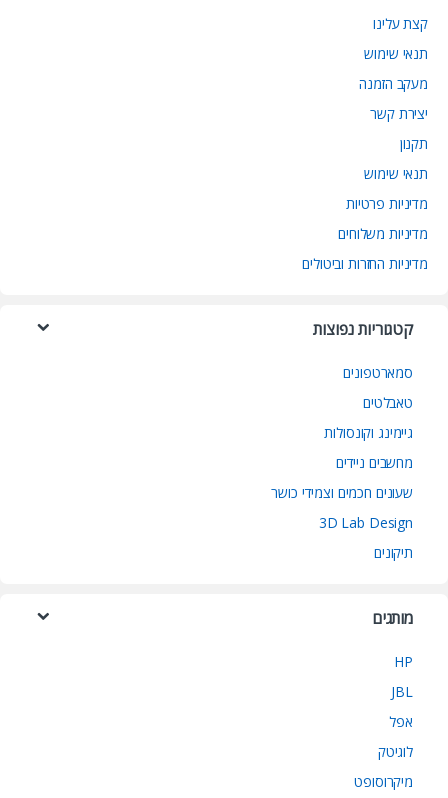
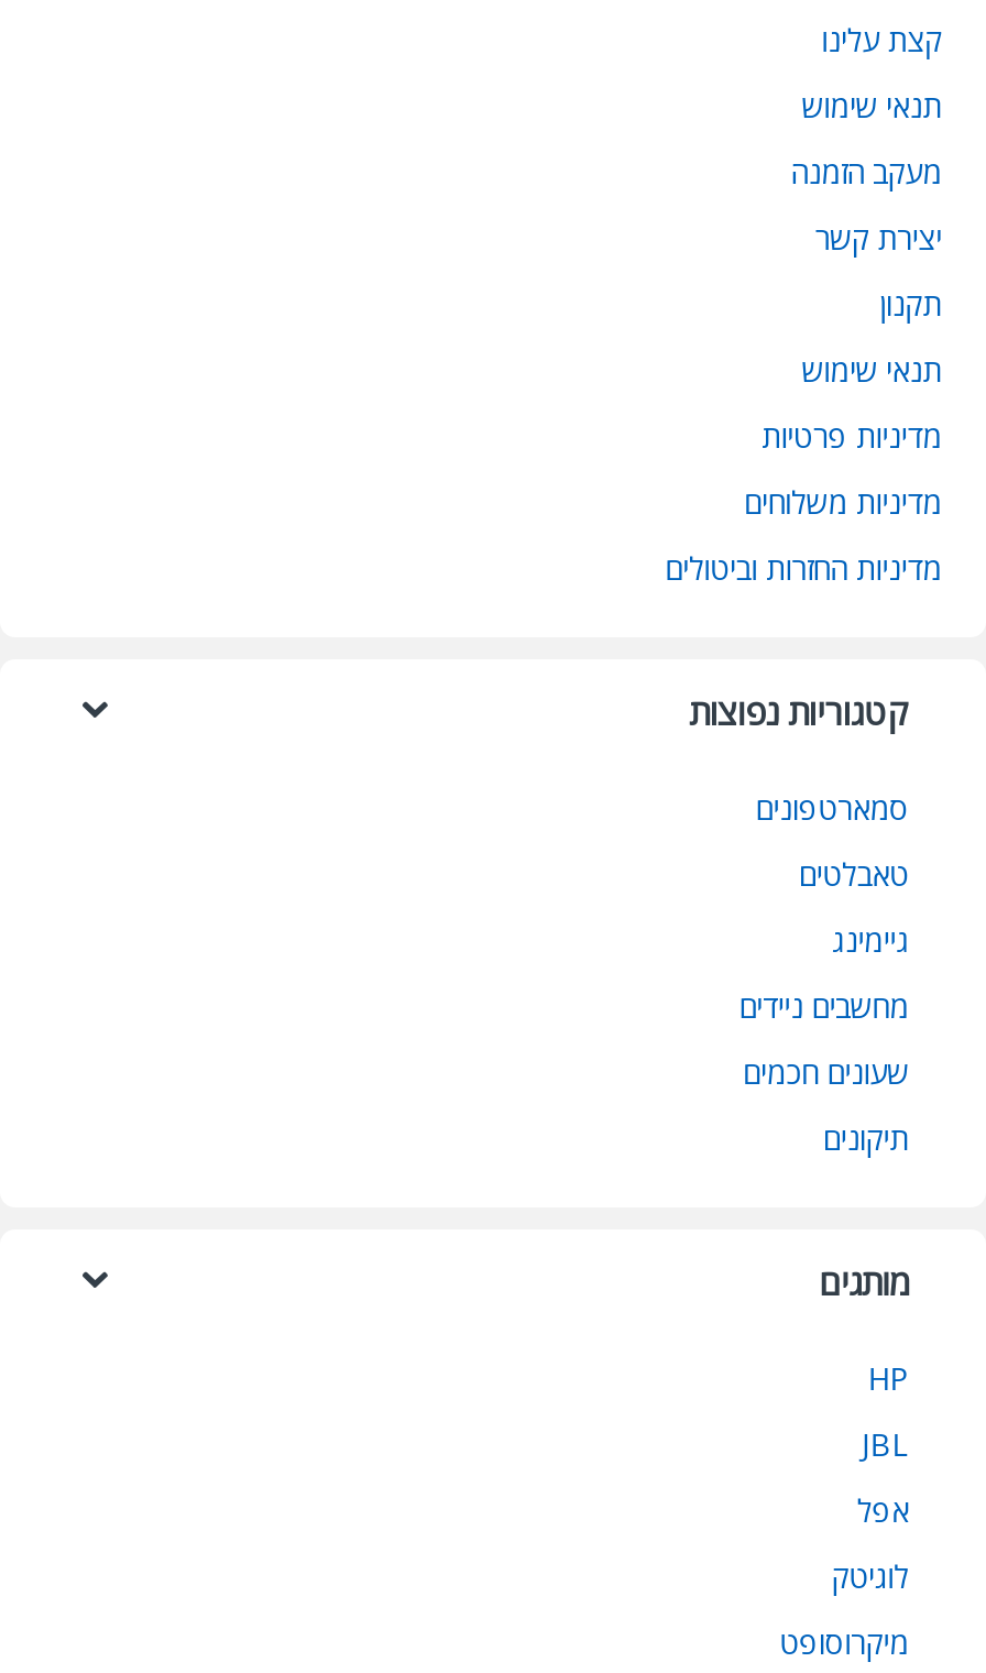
[324,423,413,442] גיימינג וקונסולות -> [832,919,909,961] גיימינג
[271,483,413,532] שעונים חכמים וצמידי כושר | 3D Lab Design -> [743,1051,909,1093] שעונים חכמים

